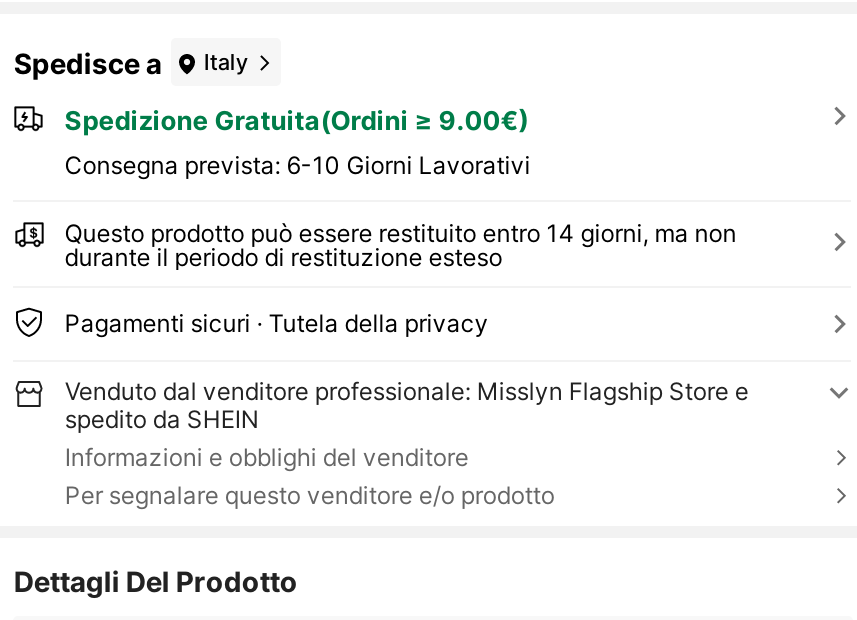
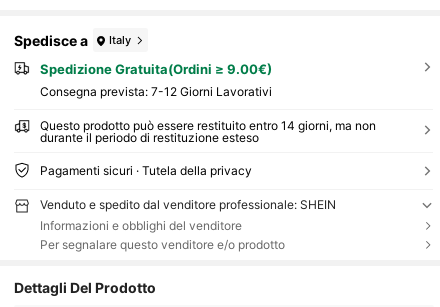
[64,150,530,180] Consegna prevista: 6-10 Giorni Lavorativi -> [40,84,272,99] Consegna prevista: 7-12 Giorni Lavorativi
[65,376,749,434] Venduto dal venditore professionale: Misslyn Flagship Store e | spedito da SHEIN -> [40,197,336,212] Venduto e spedito dal venditore professionale: SHEIN

